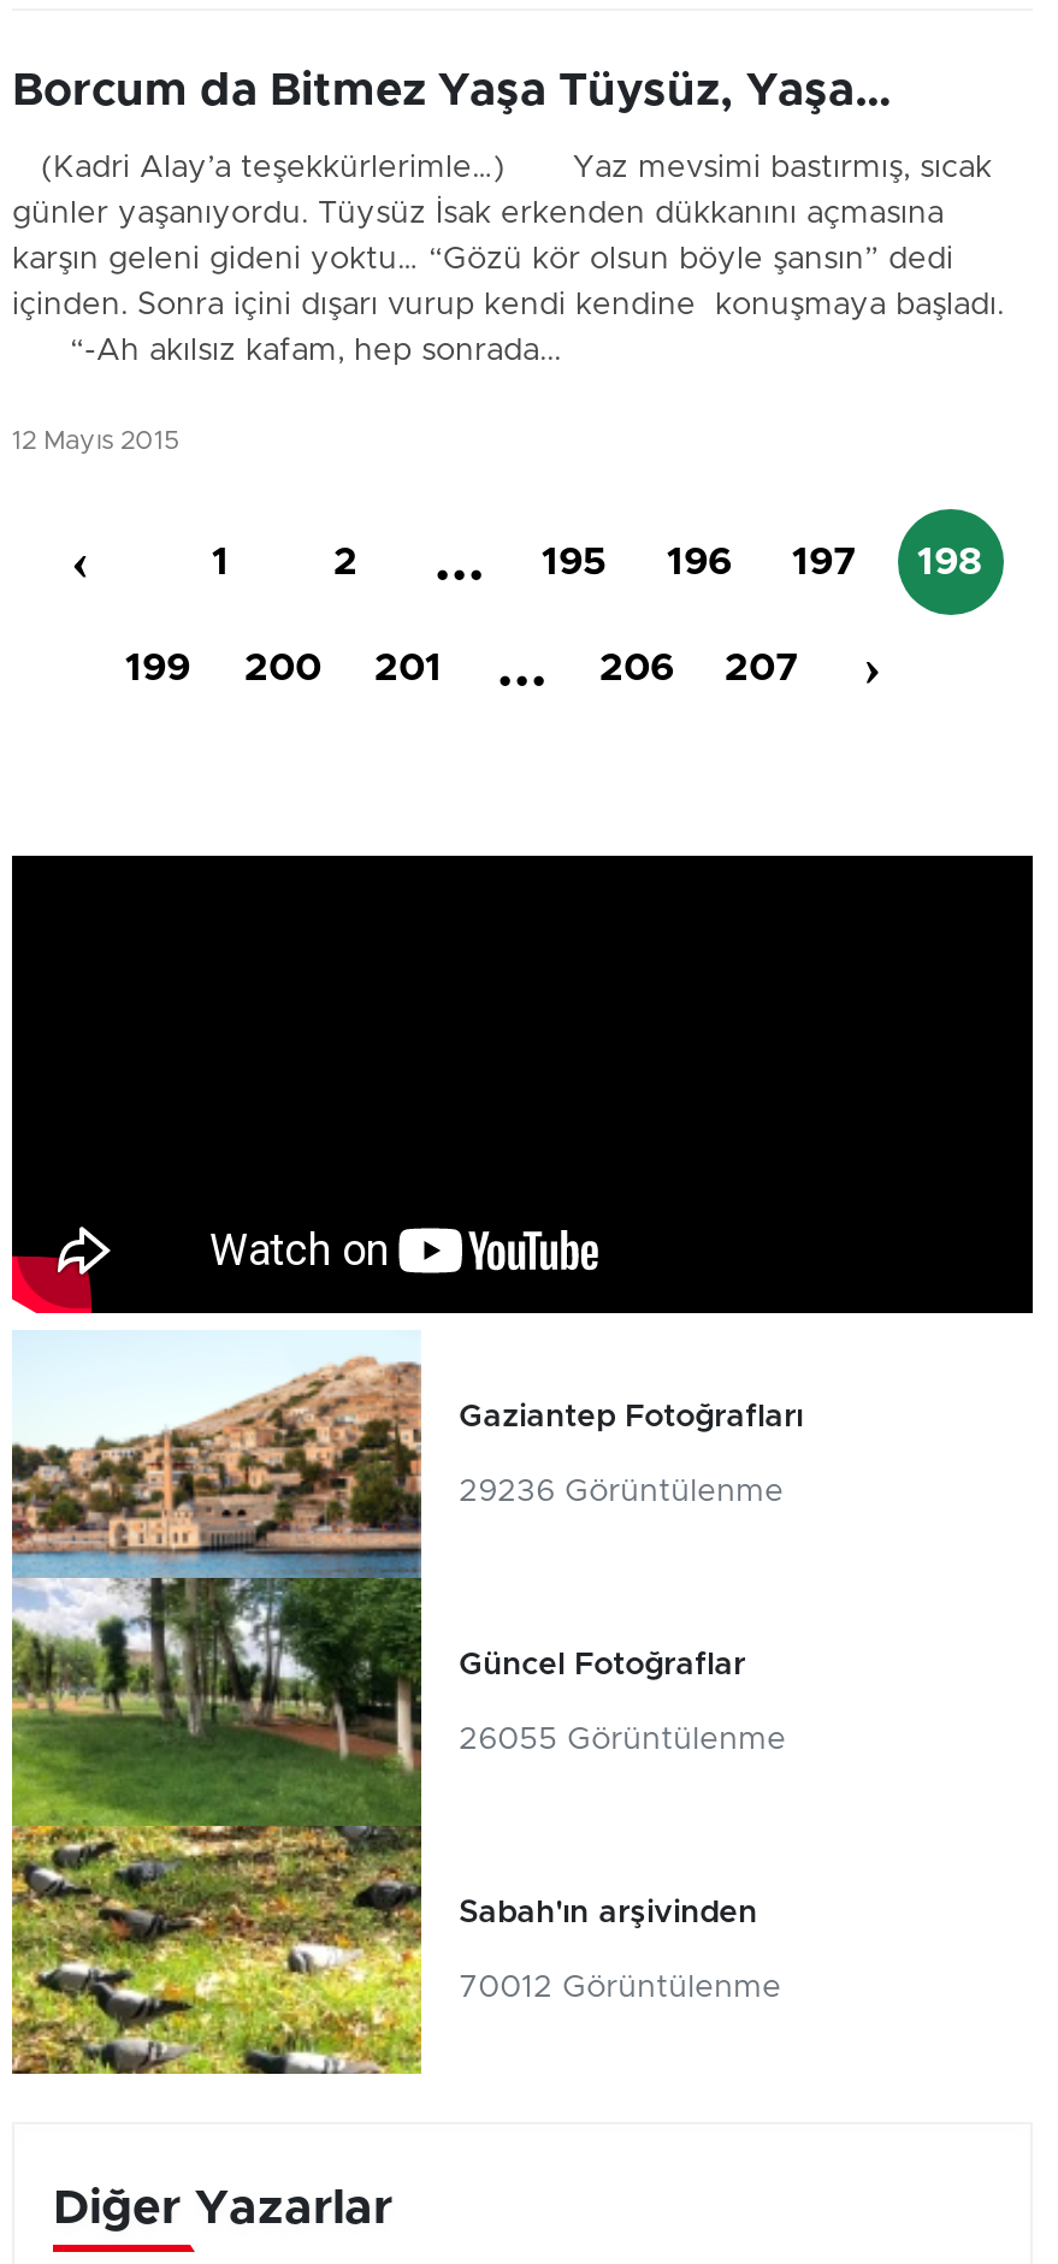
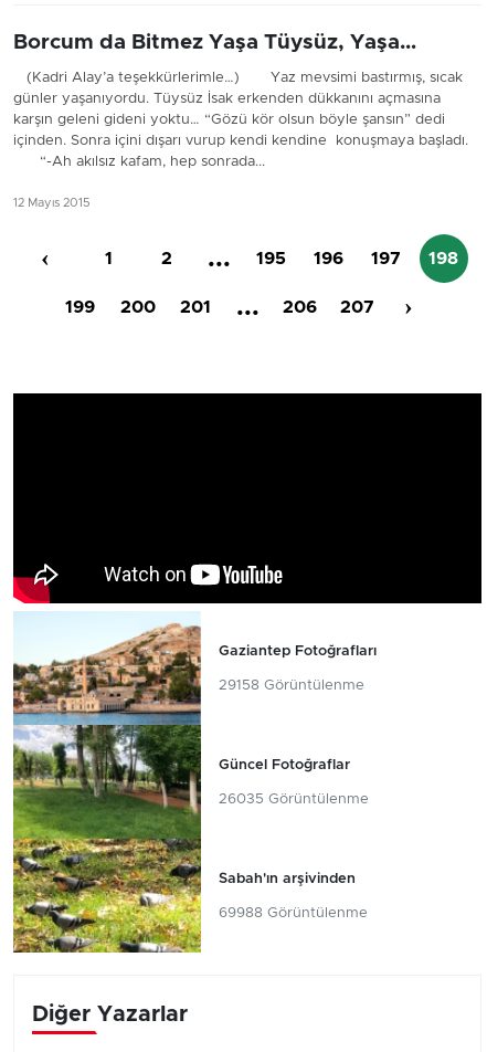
[459,1476,784,1507] 29236 Görüntülenme -> [218,678,364,692] 29158 Görüntülenme
[459,1724,786,1755] 26055 Görüntülenme -> [218,792,368,806] 26035 Görüntülenme
[459,1972,781,2003] 70012 Görüntülenme -> [218,906,367,920] 69988 Görüntülenme

